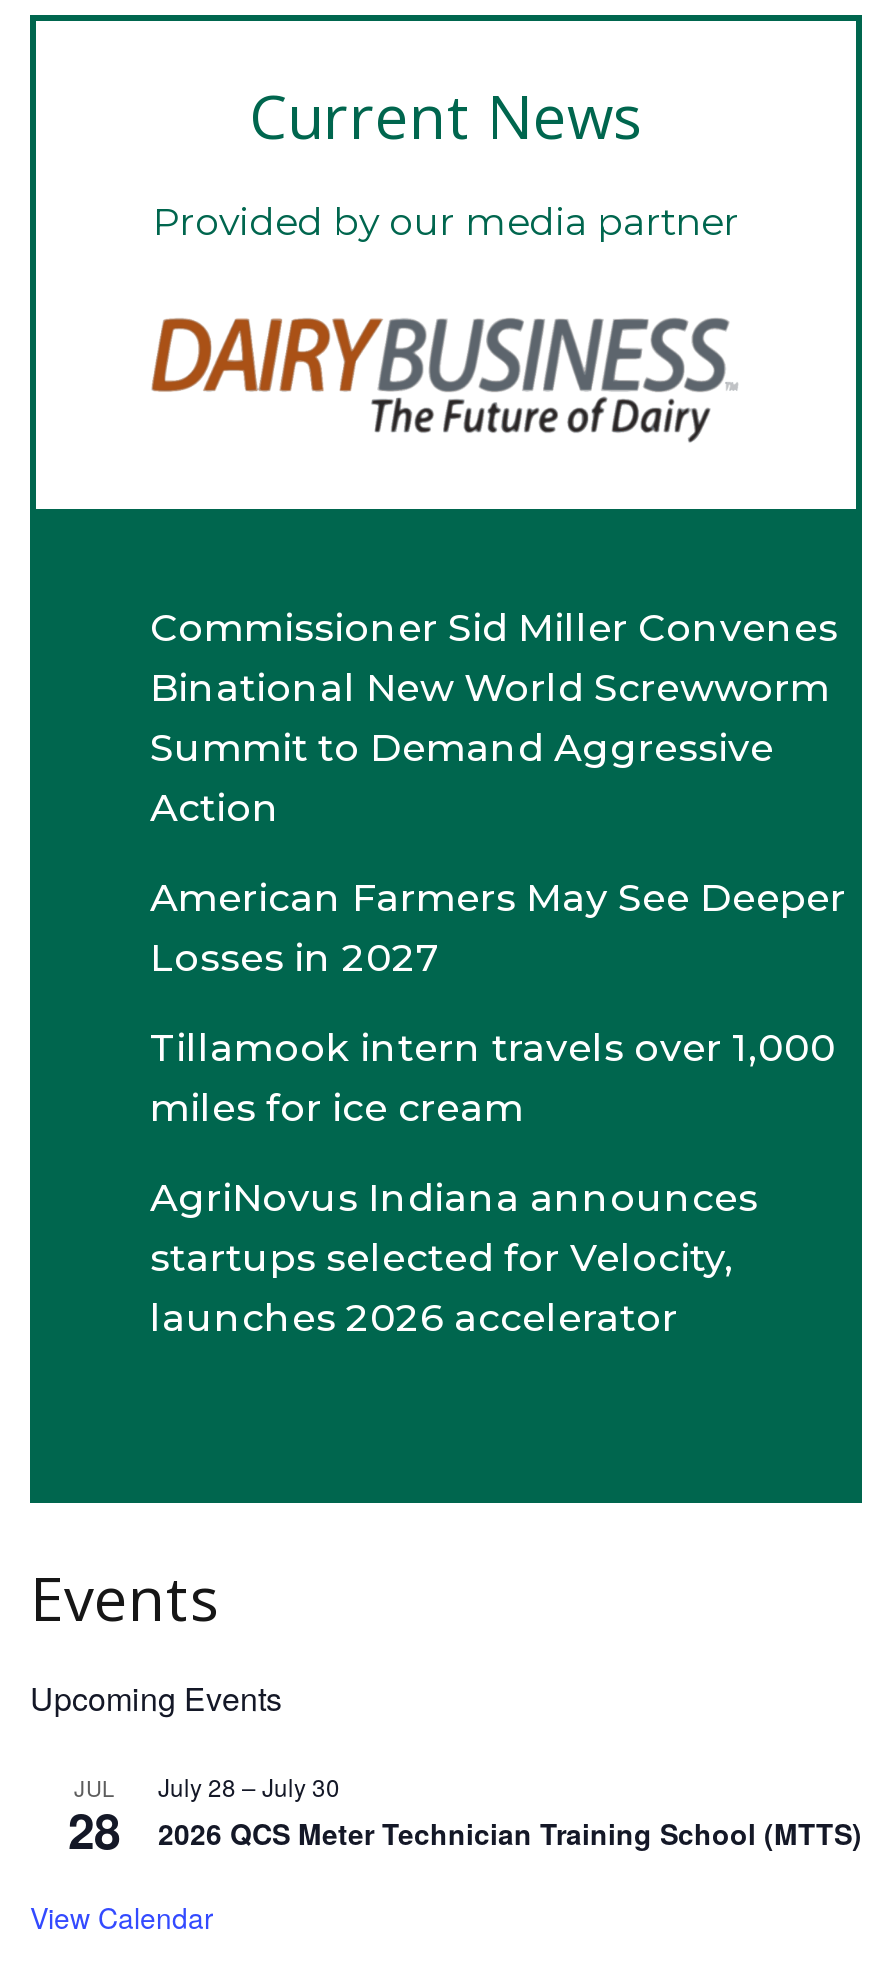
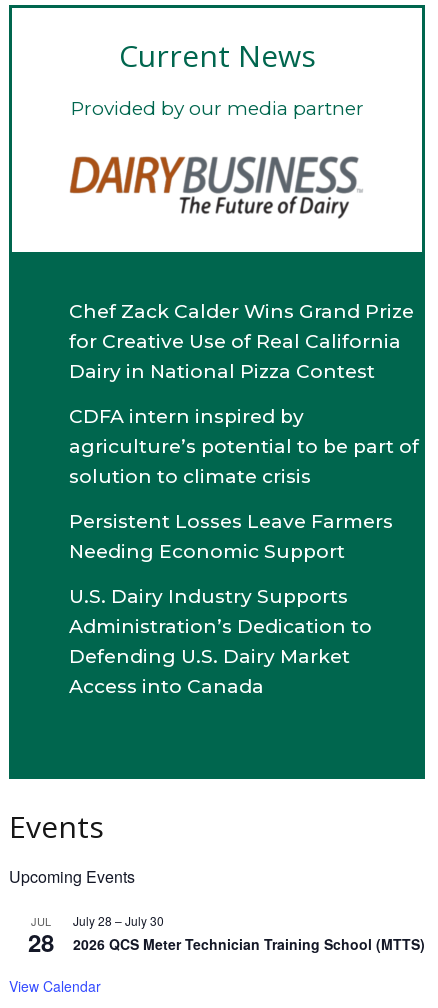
[150,605,838,831] Commissioner Sid Miller Convenes | Binational New World Screwworm | Summit to Demand Aggressive | Action -> [69,300,414,383] Chef Zack Calder Wins Grand Prize | for Creative Use of Real California | Dairy in National Pizza Contest
[150,875,846,981] American Farmers May See Deeper | Losses in 2027 -> [69,405,419,488] CDFA intern inspired by | agriculture’s potential to be part of | solution to climate crisis
[150,1025,836,1131] Tillamook intern travels over 1,000 | miles for ice cream -> [69,510,393,563] Persistent Losses Leave Farmers | Needing Economic Support
[150,1175,758,1341] AgriNovus Indiana announces | startups selected for Velocity, | launches 2026 accelerator -> [69,585,372,698] U.S. Dairy Industry Supports | Administration’s Dedication to | Defending U.S. Dairy Market | Access into Canada

